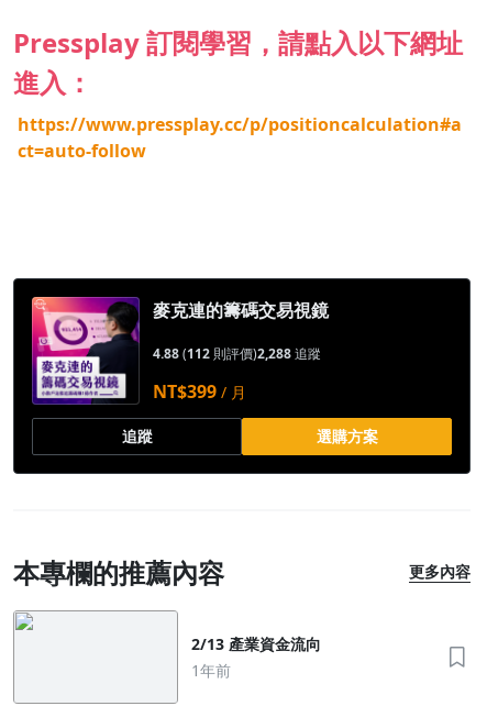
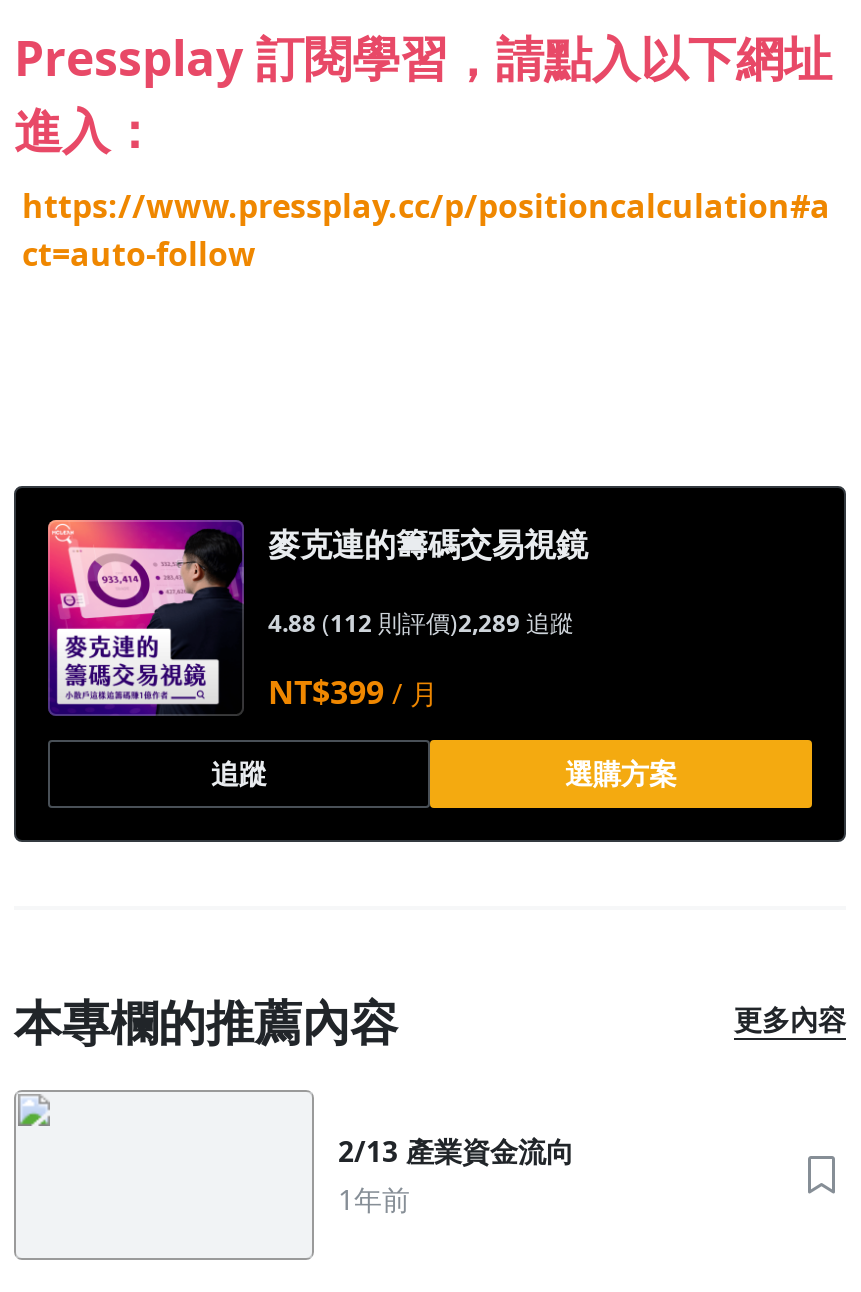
[153,344,321,362] 4.88 (112則評價)2,288追蹤 -> [268,605,574,639] 4.88 (112則評價)2,289追蹤

